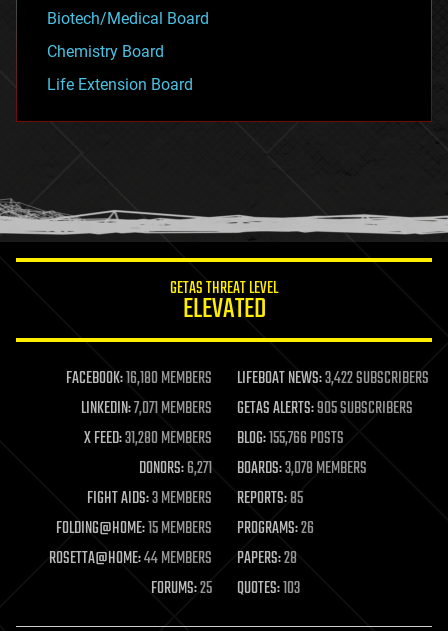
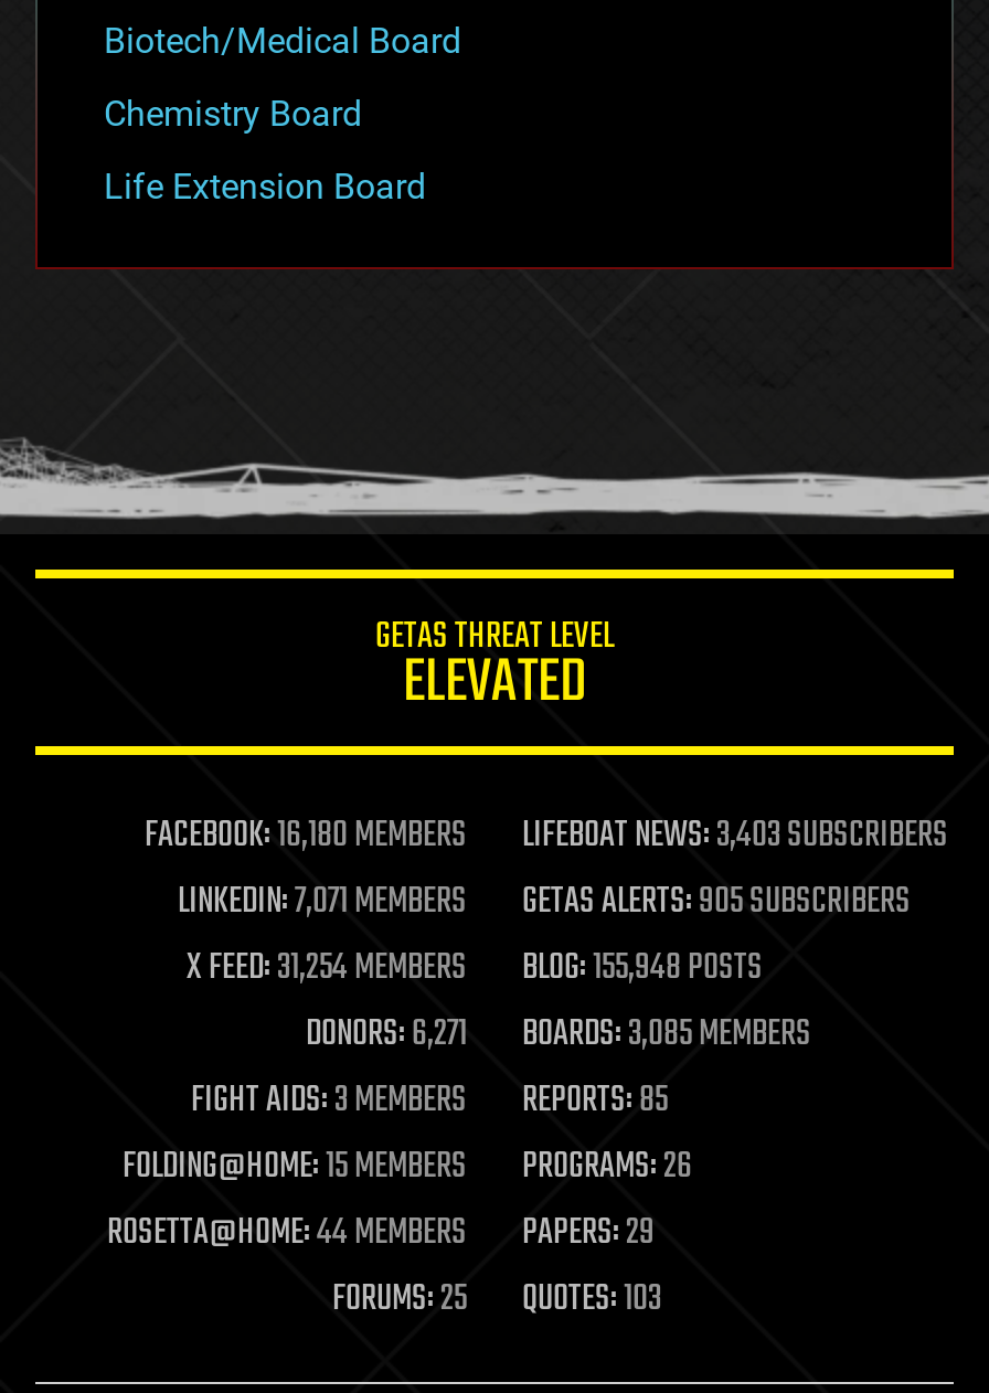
[236,366,428,392] LIFEBOAT NEWS:3,422 SUBSCRIBERS -> [522,808,948,865] LIFEBOAT NEWS:3,403 SUBSCRIBERS
[83,426,211,452] X FEED:31,280 MEMBERS -> [187,940,467,997] X FEED:31,254 MEMBERS
[236,426,343,452] BLOG:155,766 POSTS -> [522,940,763,997] BLOG:155,948 POSTS
[236,456,366,482] BOARDS:3,078 MEMBERS -> [522,1006,811,1064] BOARDS:3,085 MEMBERS
[48,546,296,572] ROSETTA@HOME:44 MEMBERS PAPERS:28 -> [107,1205,655,1262] ROSETTA@HOME:44 MEMBERS PAPERS:29

